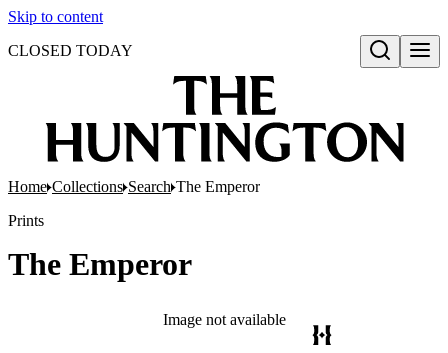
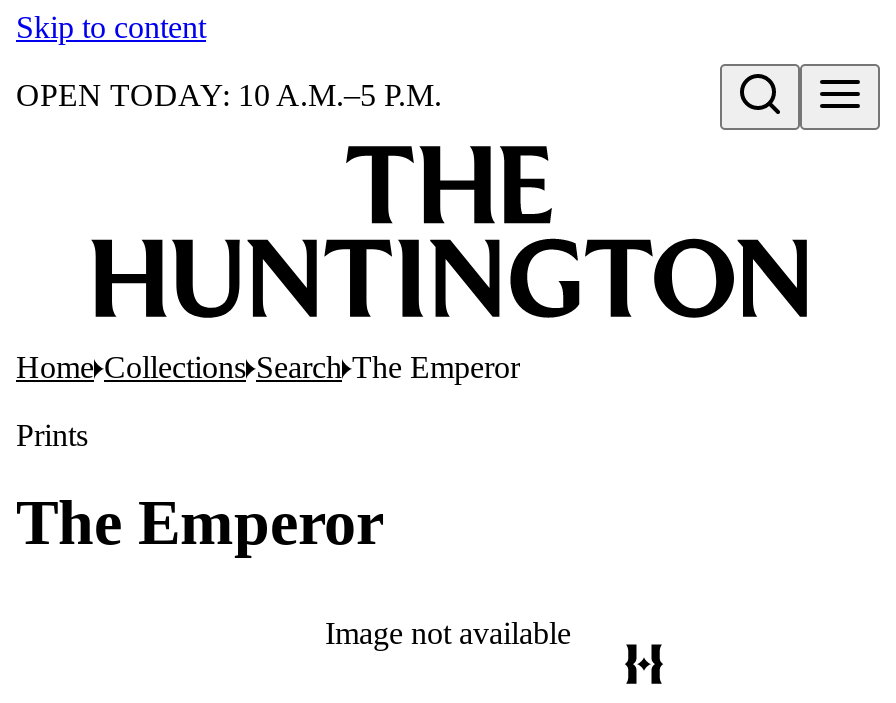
[8,42,133,59] CLOSED TODAY -> [16,78,442,112] OPEN TODAY: 10 A.M.–5 P.M.

